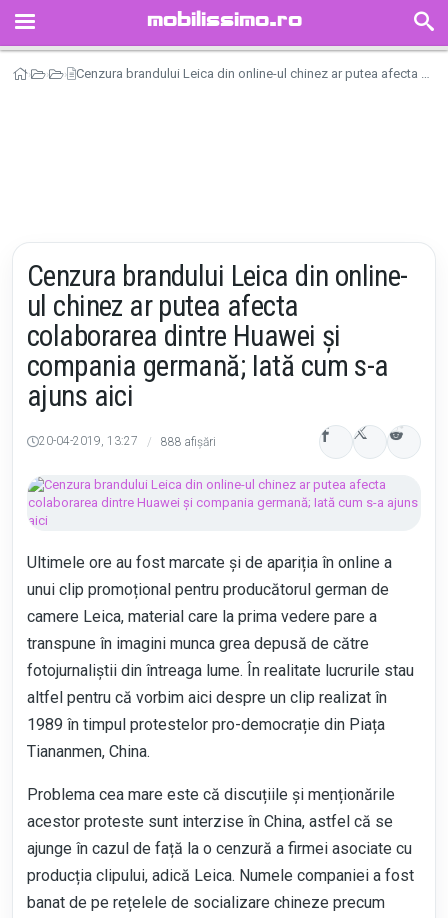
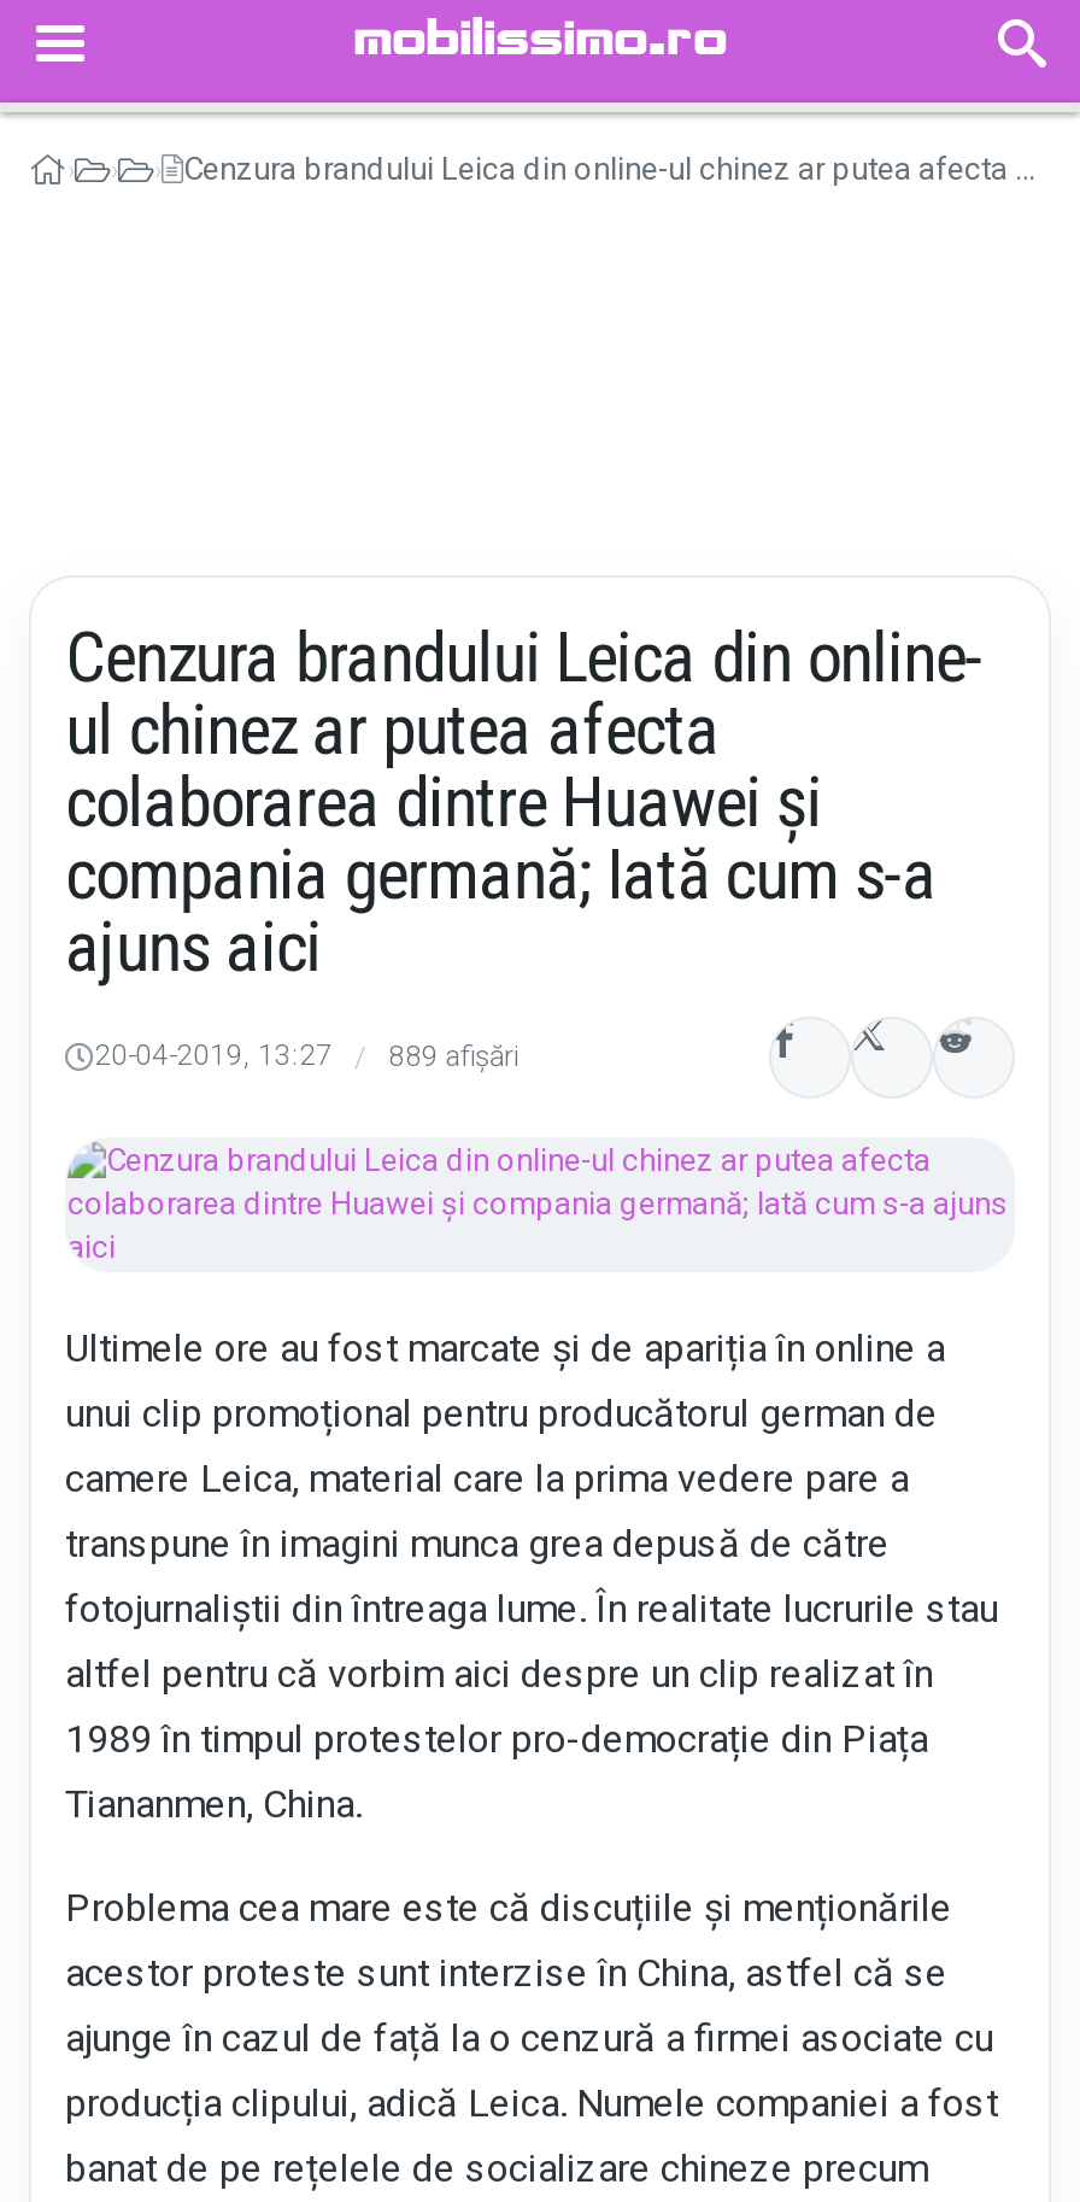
[161,435,216,449] 888 afișări -> [388,1040,521,1074] 889 afișări

